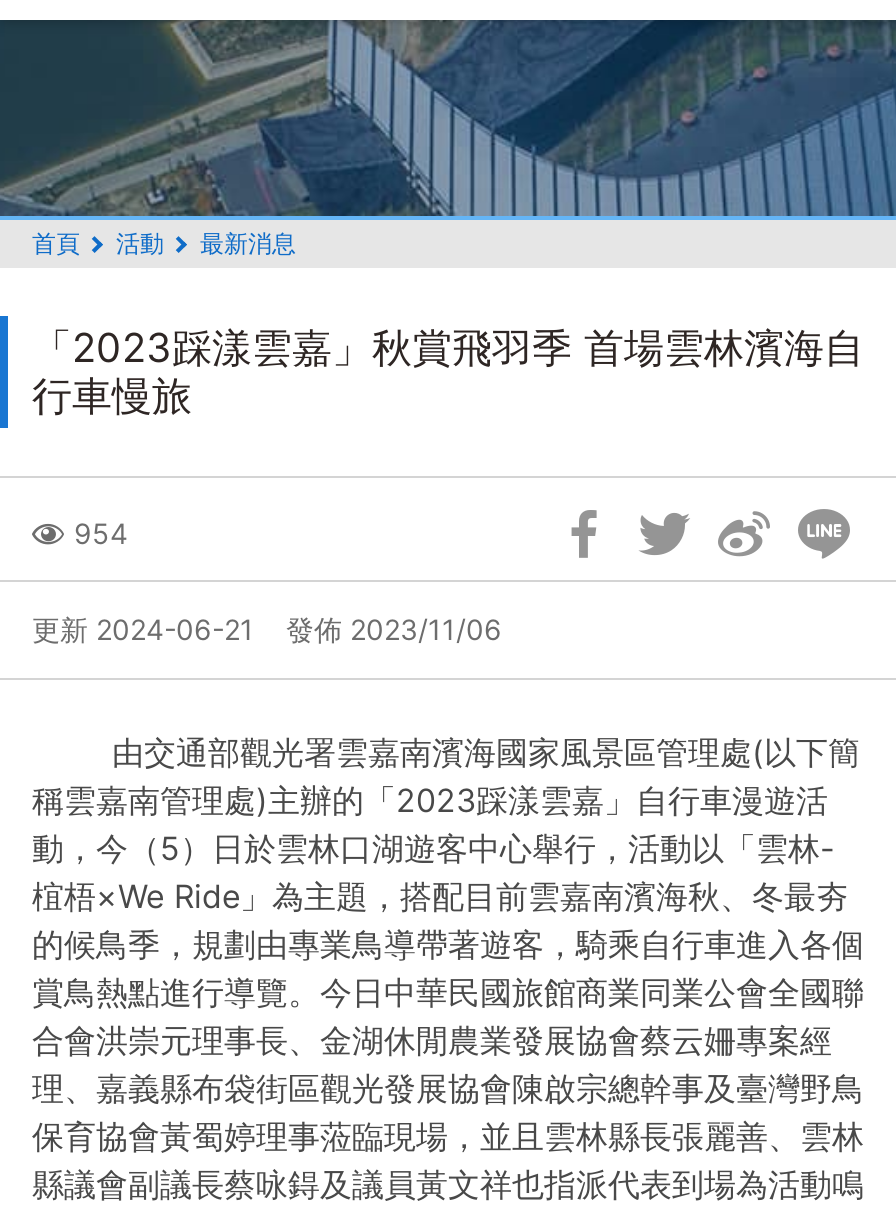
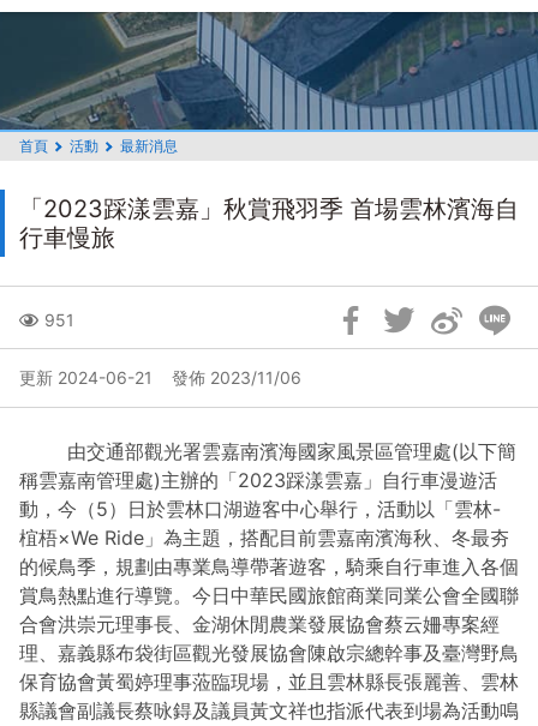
[74,516,128,550] 954 -> [44,310,74,330] 951

